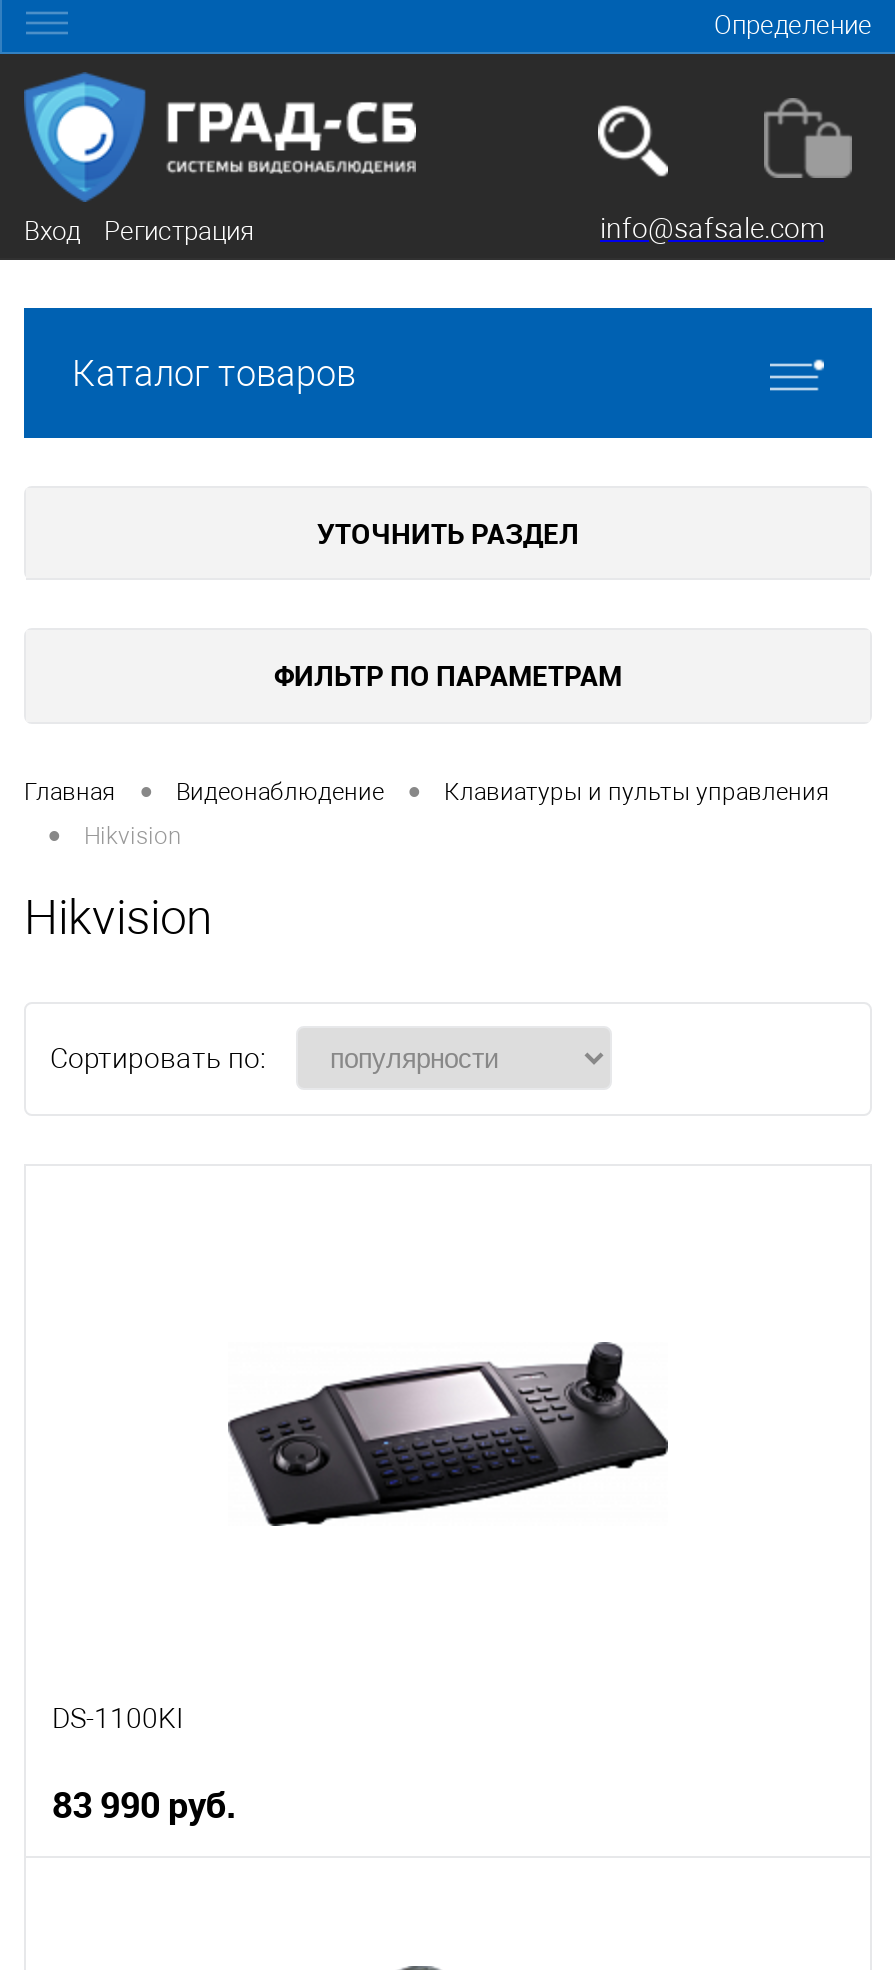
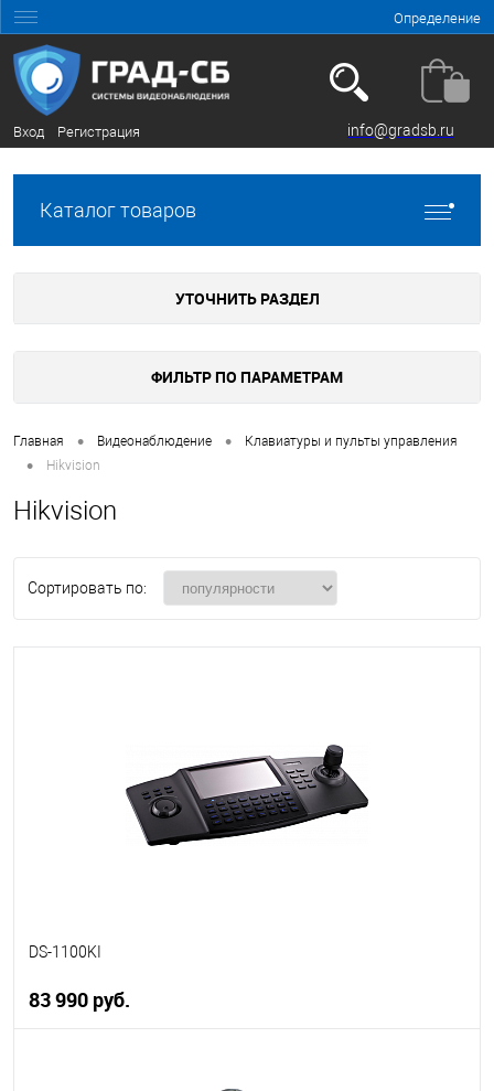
[600,212,824,244] info@safsale.com -> [347,121,454,139] info@gradsb.ru

